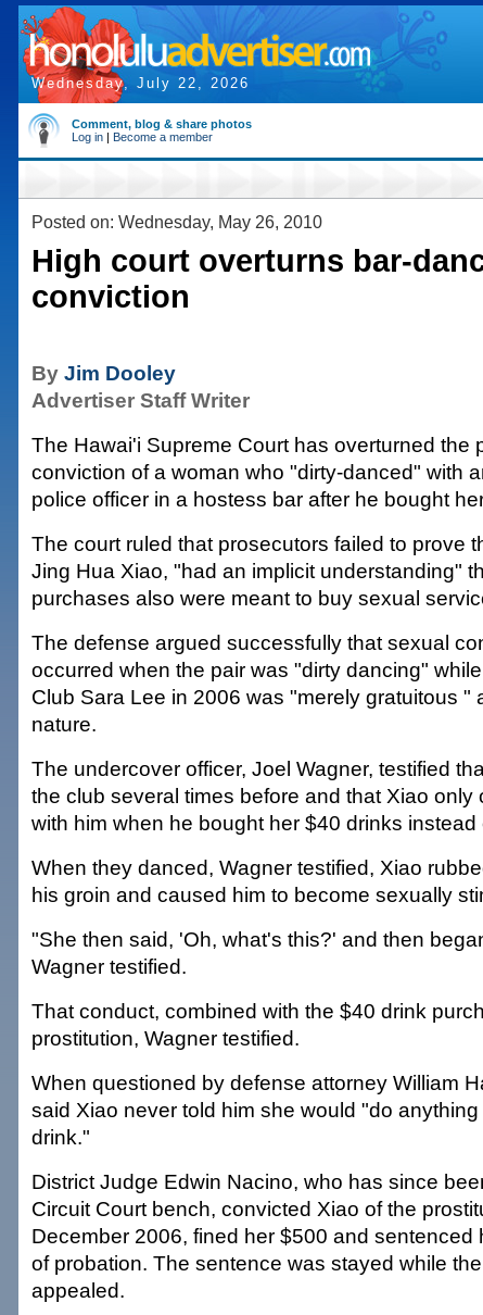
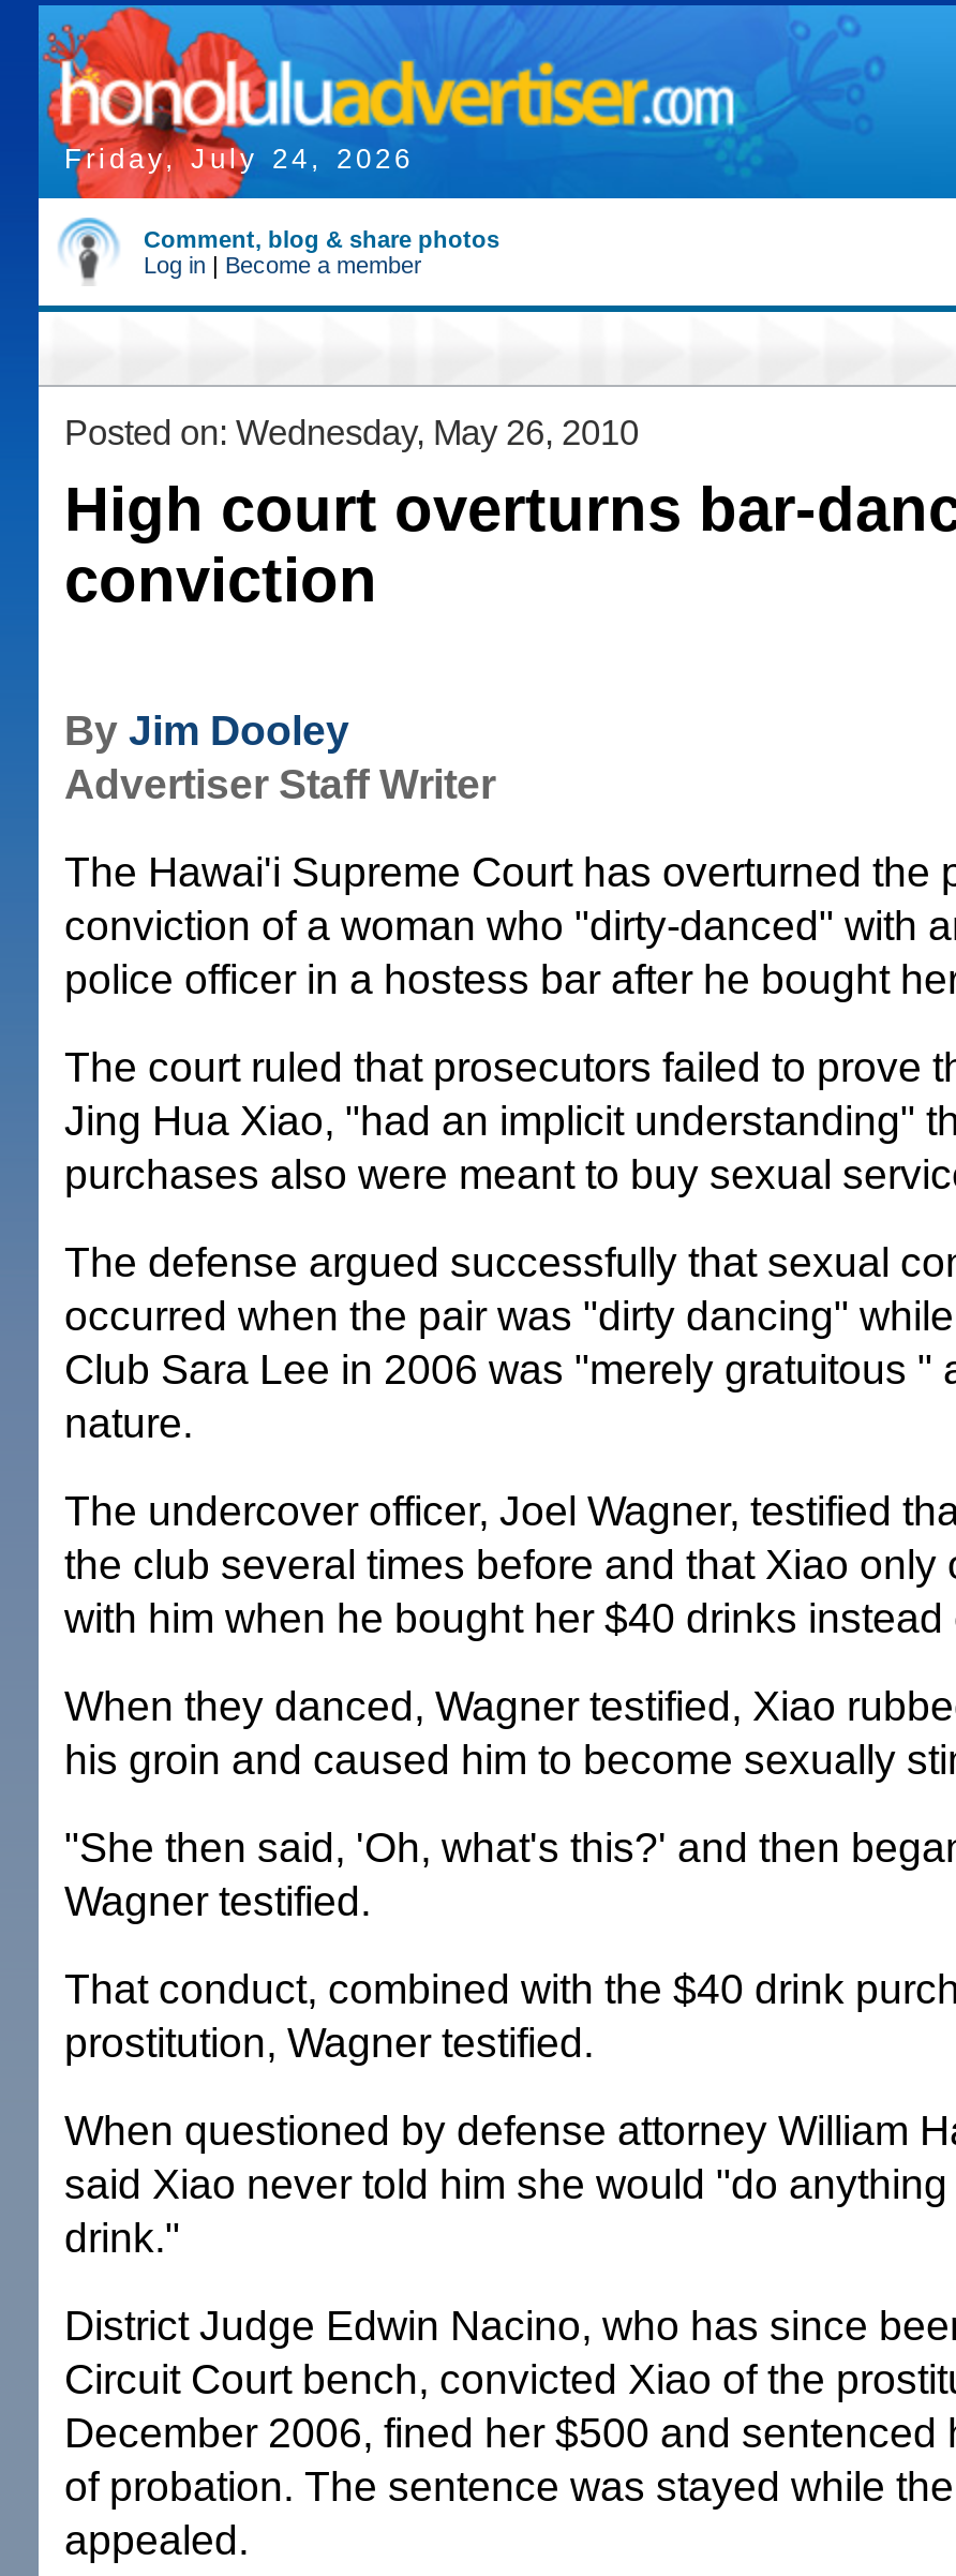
[31,75,250,91] Wednesday, July 22, 2026 -> [64,143,414,175] Friday, July 24, 2026

